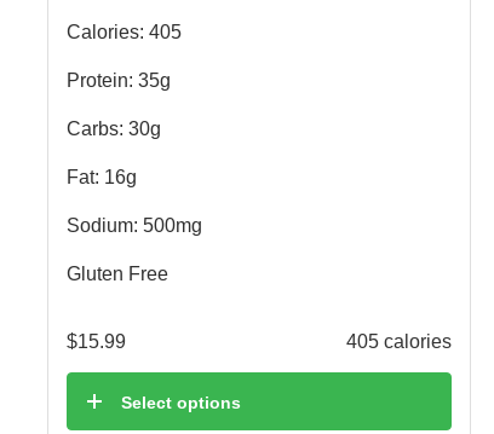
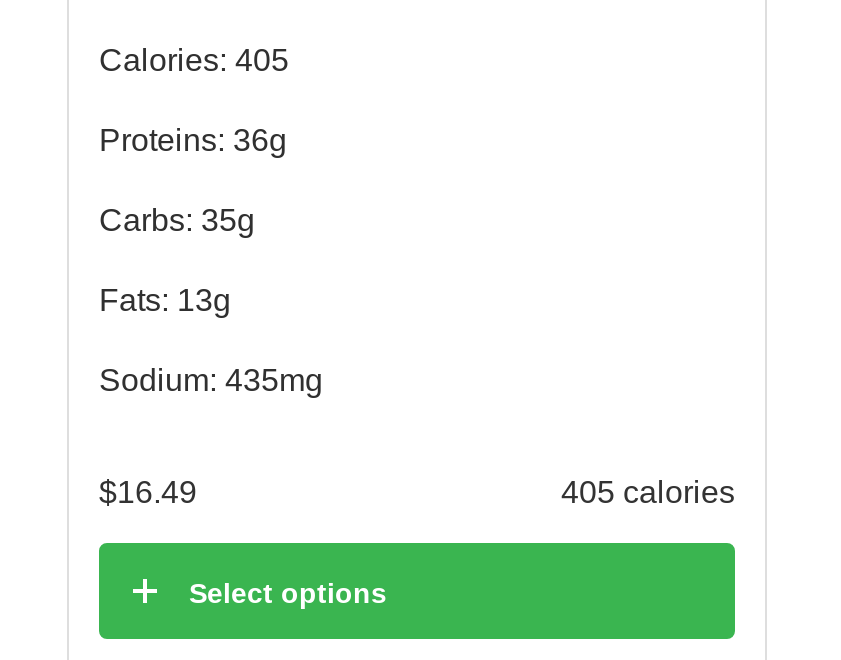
[67,70,207,352] Protein: 35g | Carbs: 30g | Fat: 16g | Sodium: 500mg | Gluten Free | $15.99 -> [99,123,323,509] Proteins: 36g | Carbs: 35g | Fats: 13g | Sodium: 435mg | $16.49

